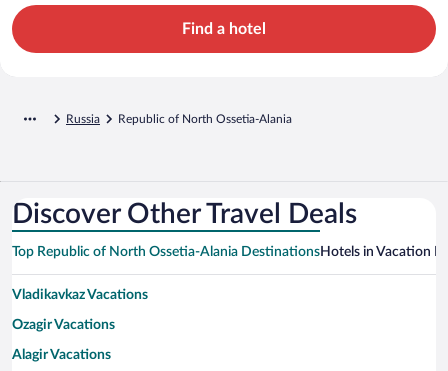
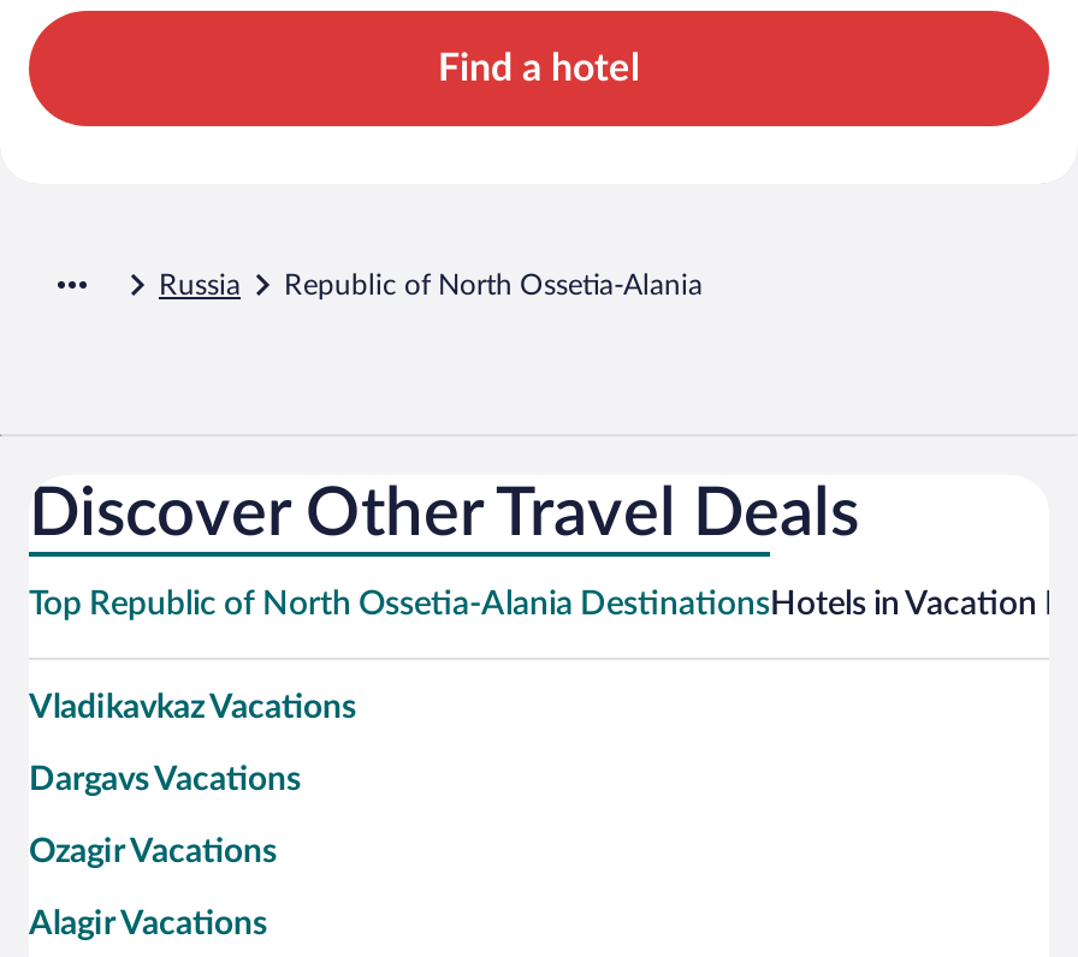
none -> [29,763,301,796] Dargavs Vacations

